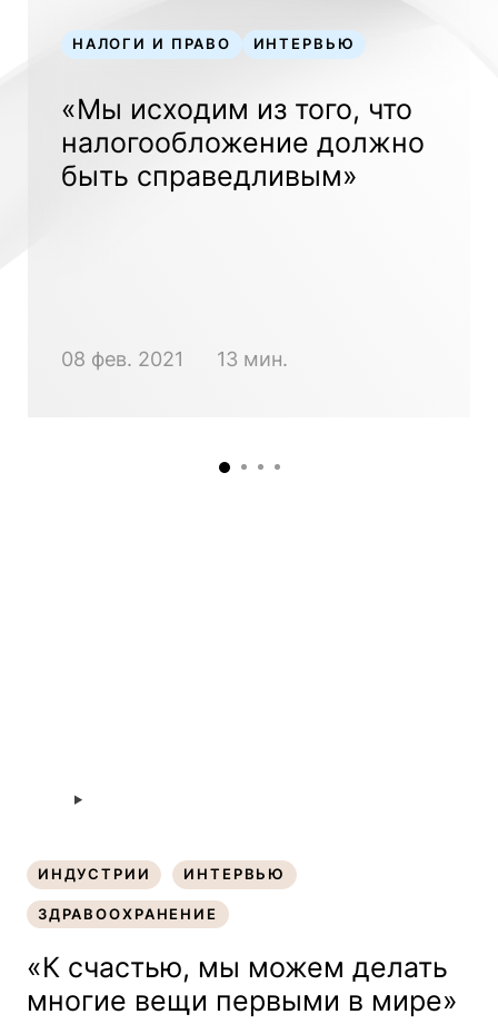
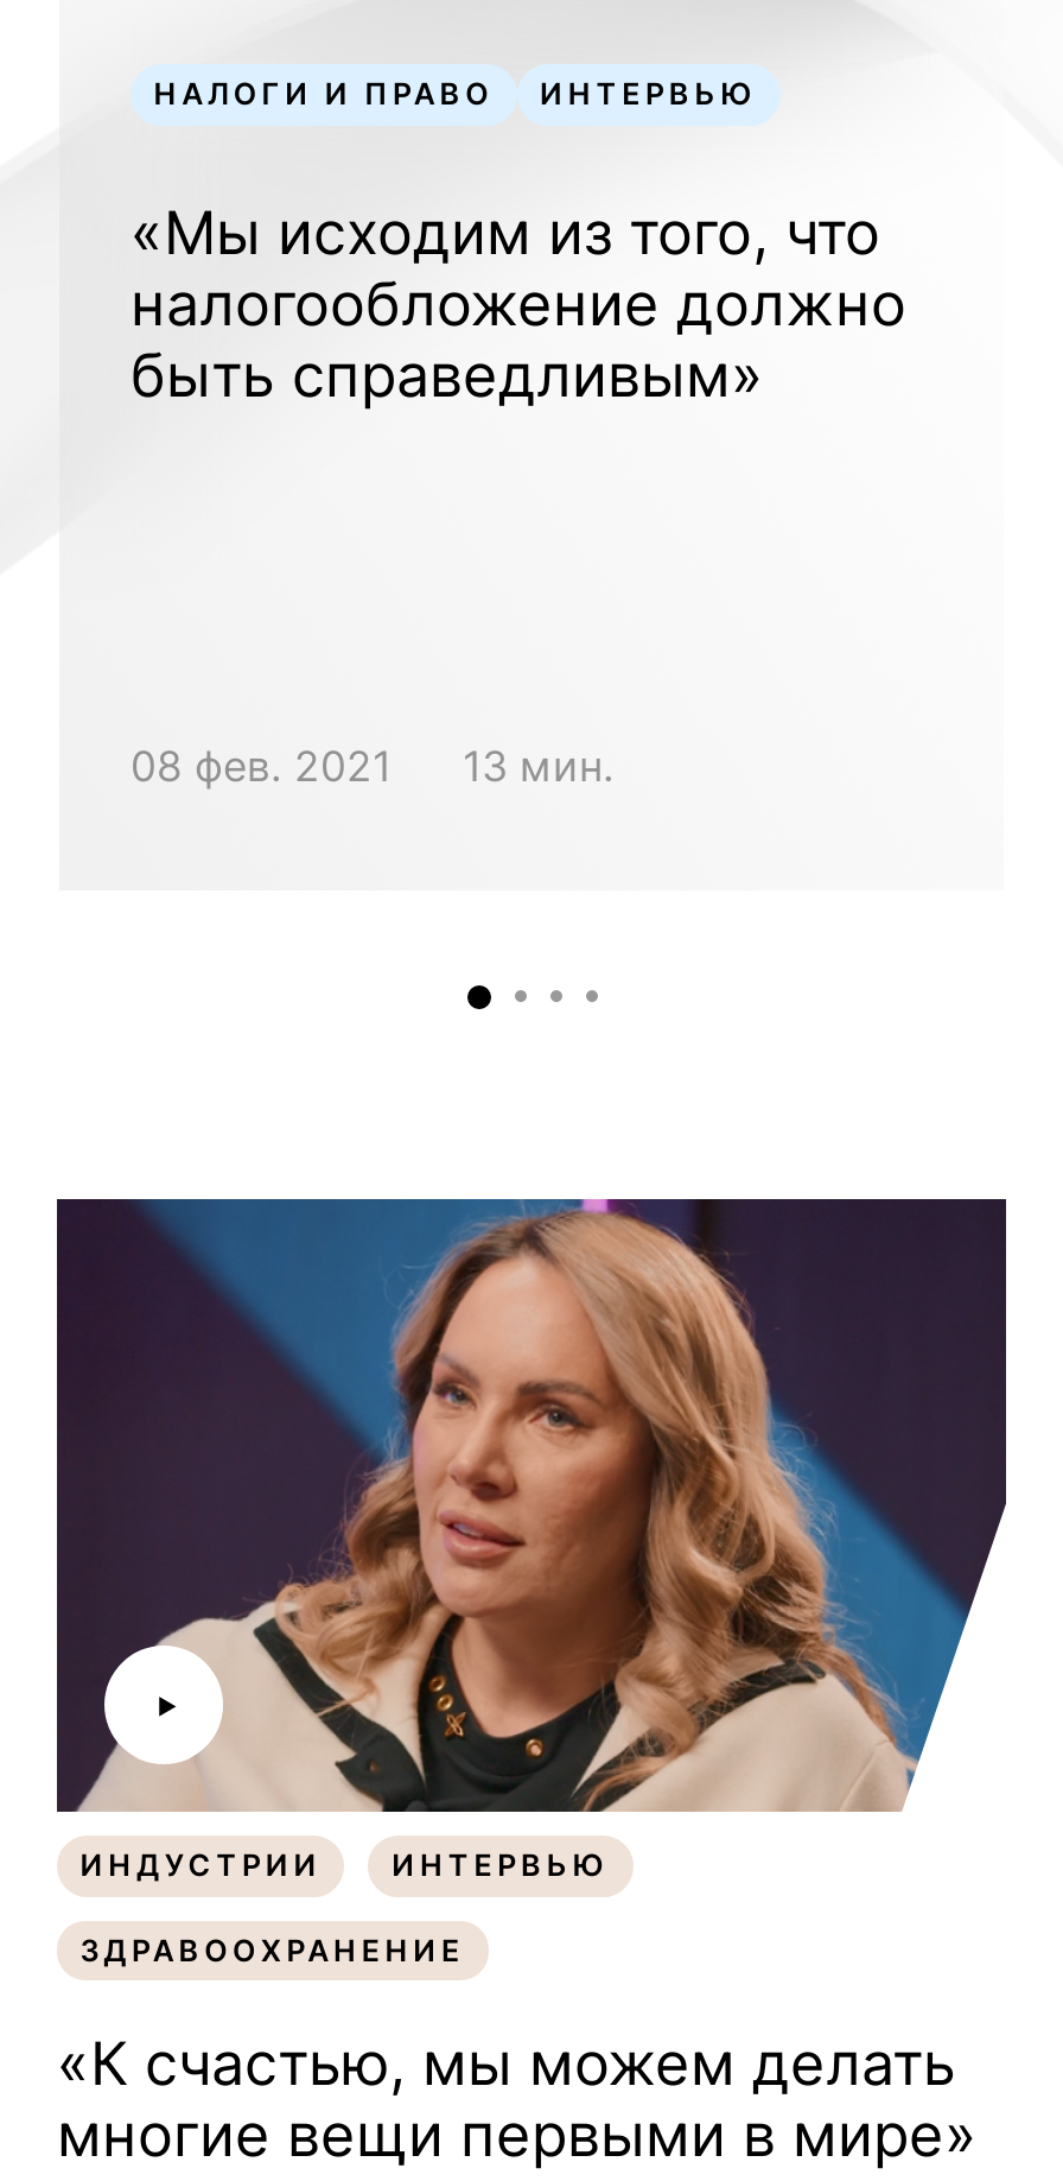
none -> [55,1197,1008,1814] [image]

